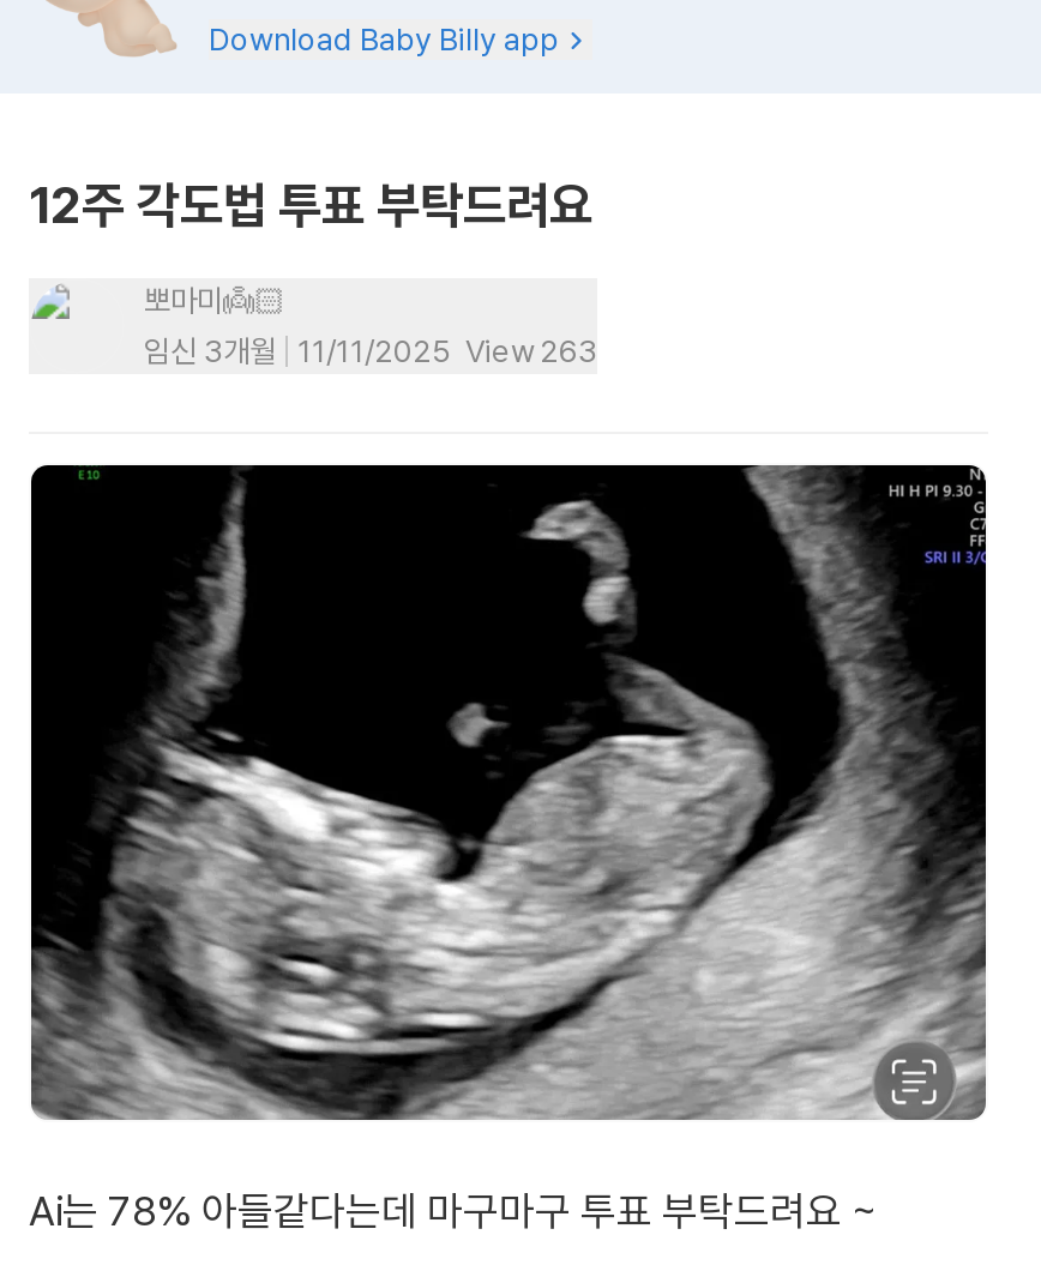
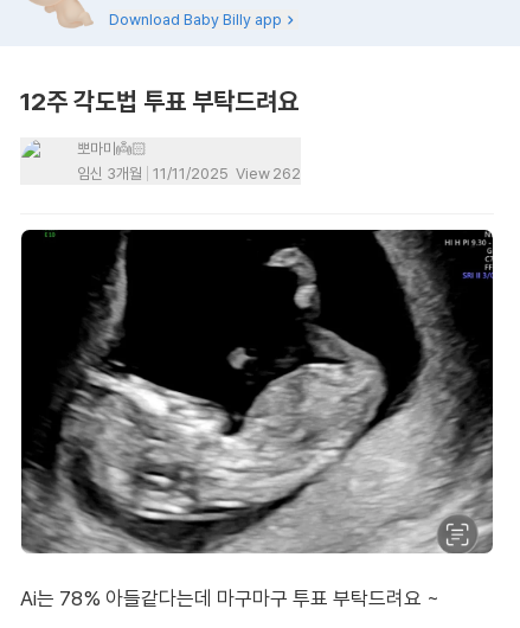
[144,333,597,369] 임신 3개월 11/11/2025 View 263 -> [77,165,301,182] 임신 3개월 11/11/2025 View 262

